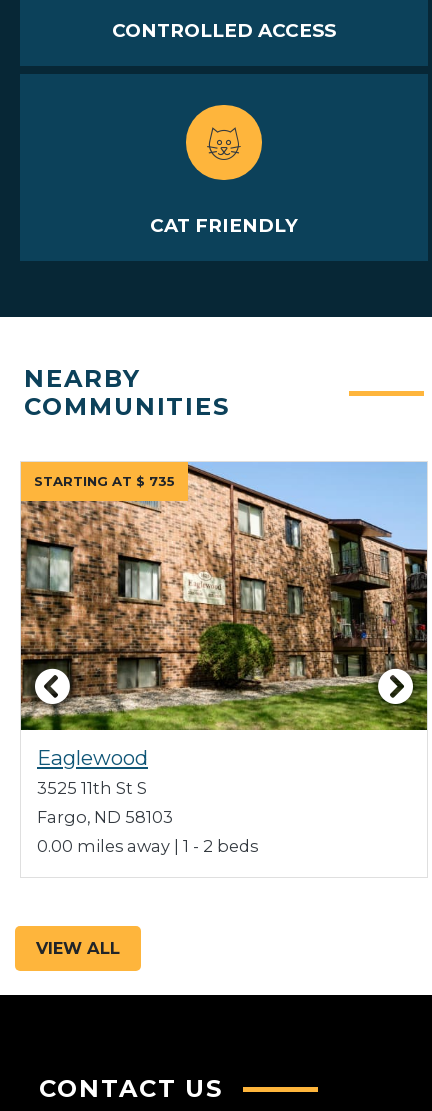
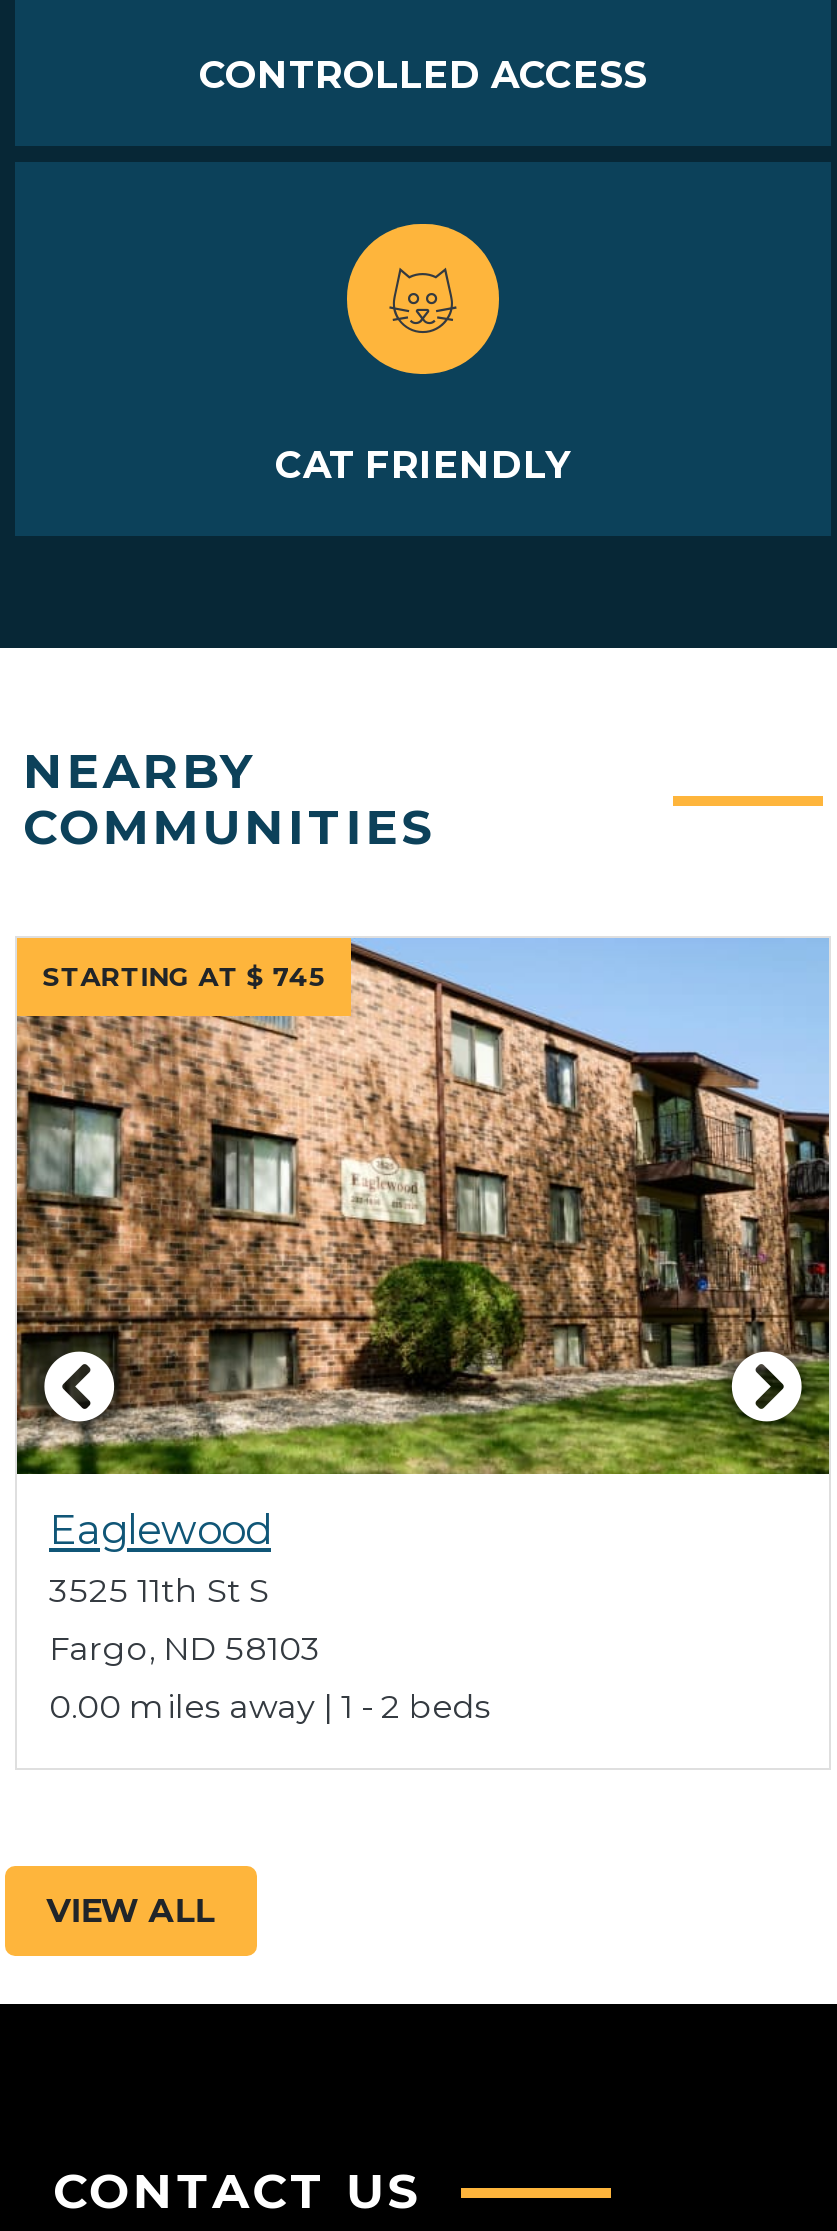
[34,473,175,489] STARTING AT $735 -> [43,961,325,993] STARTING AT $745

